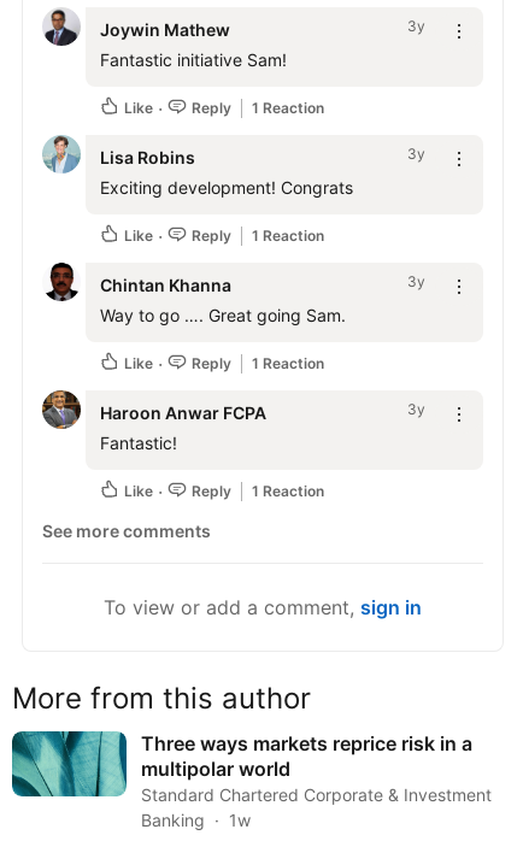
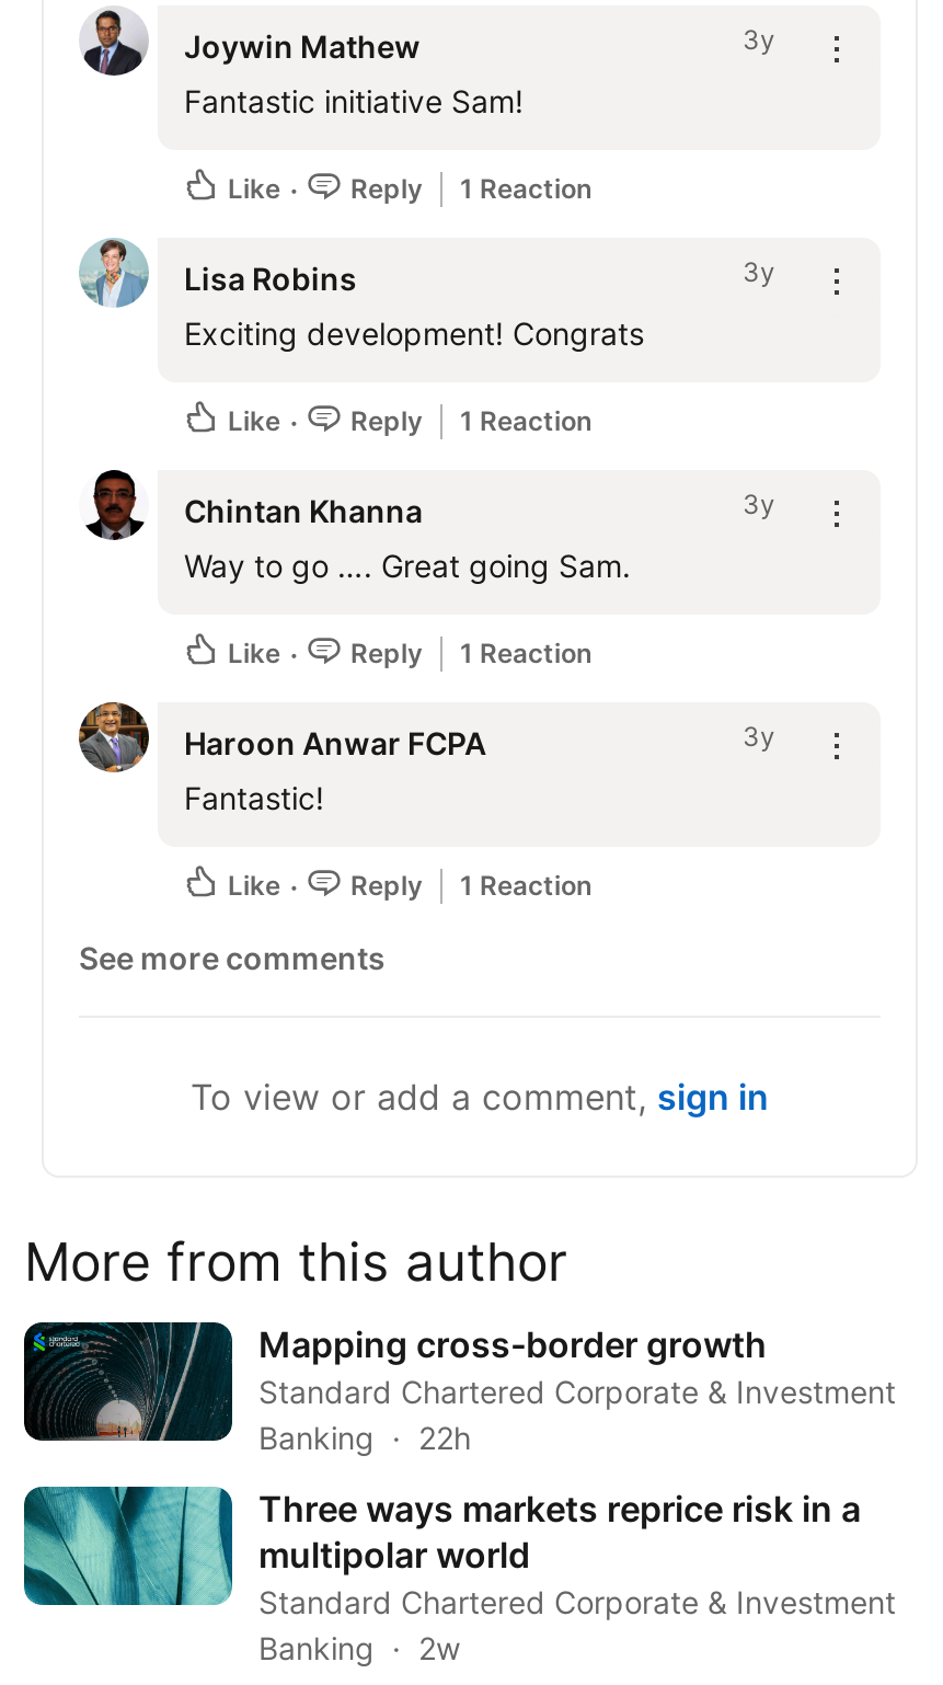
none -> [22,1320,896,1456] [image] | Mapping cross-border growth | Standard Chartered Corporate & Investment | Banking | 22h
[141,810,251,830] Banking 1w -> [258,1629,460,1666] Banking 2w

